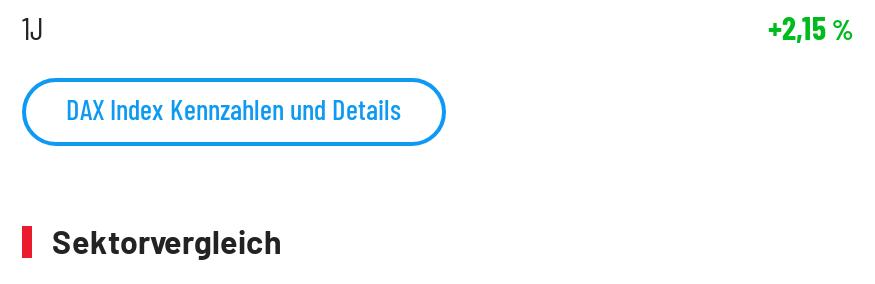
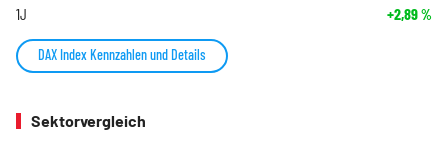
[768,8,854,46] +2,15% -> [387,4,432,23] +2,89%

